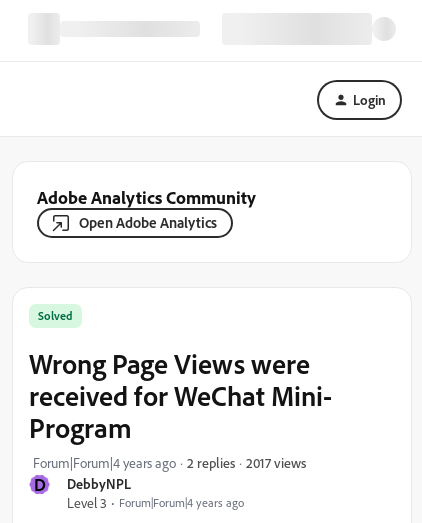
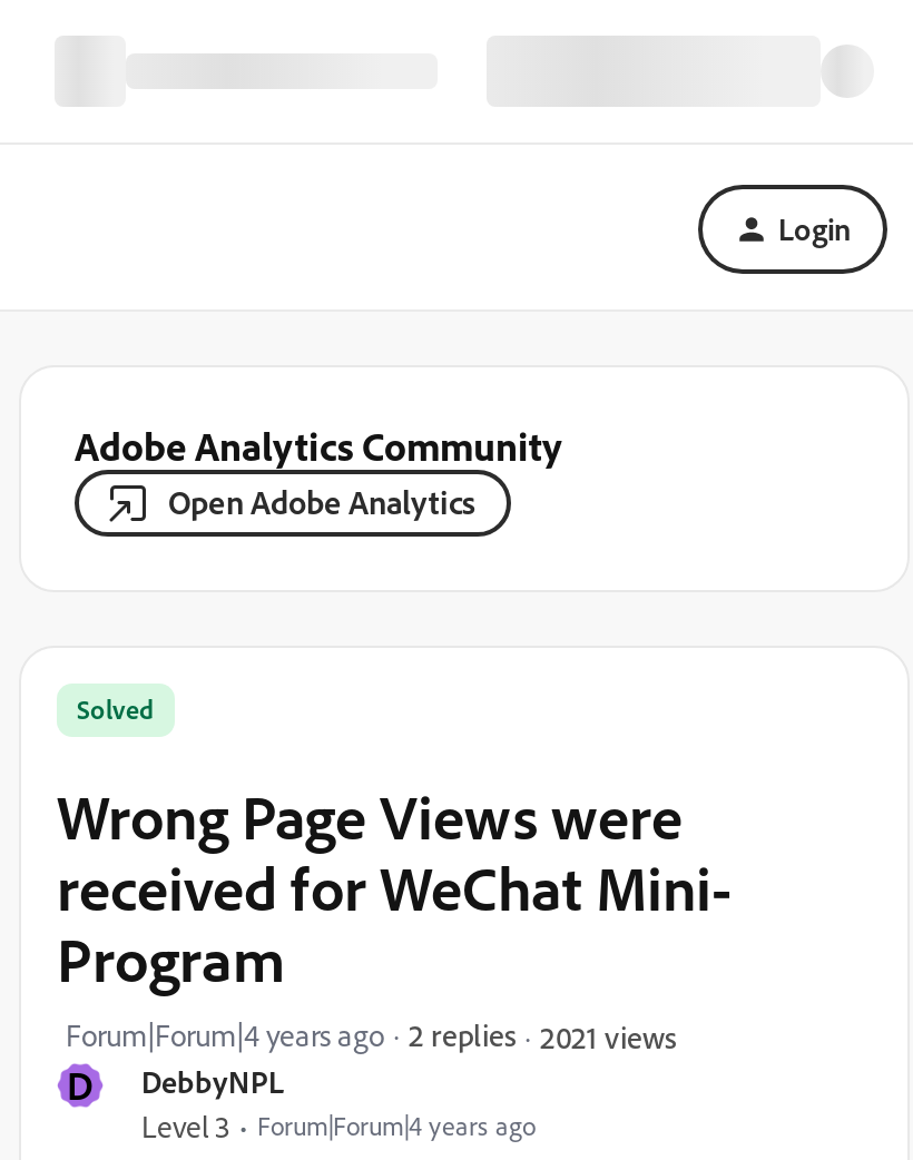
[246,453,306,470] 2017 views -> [540,1016,676,1054] 2021 views

